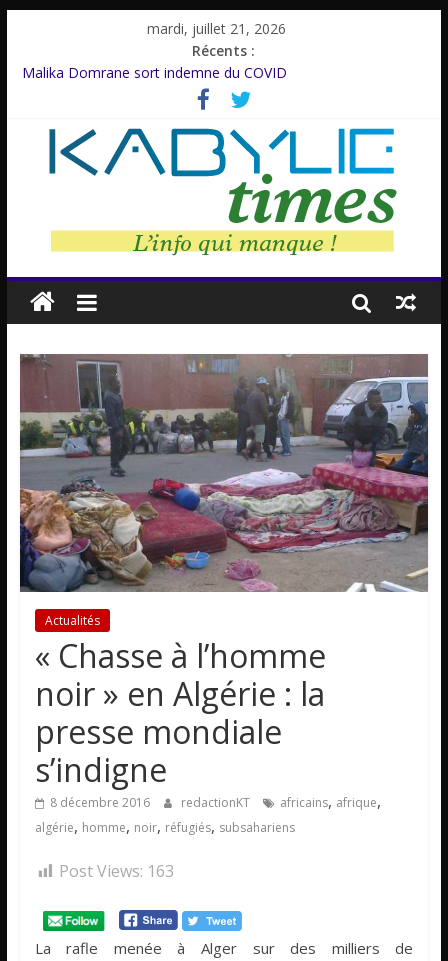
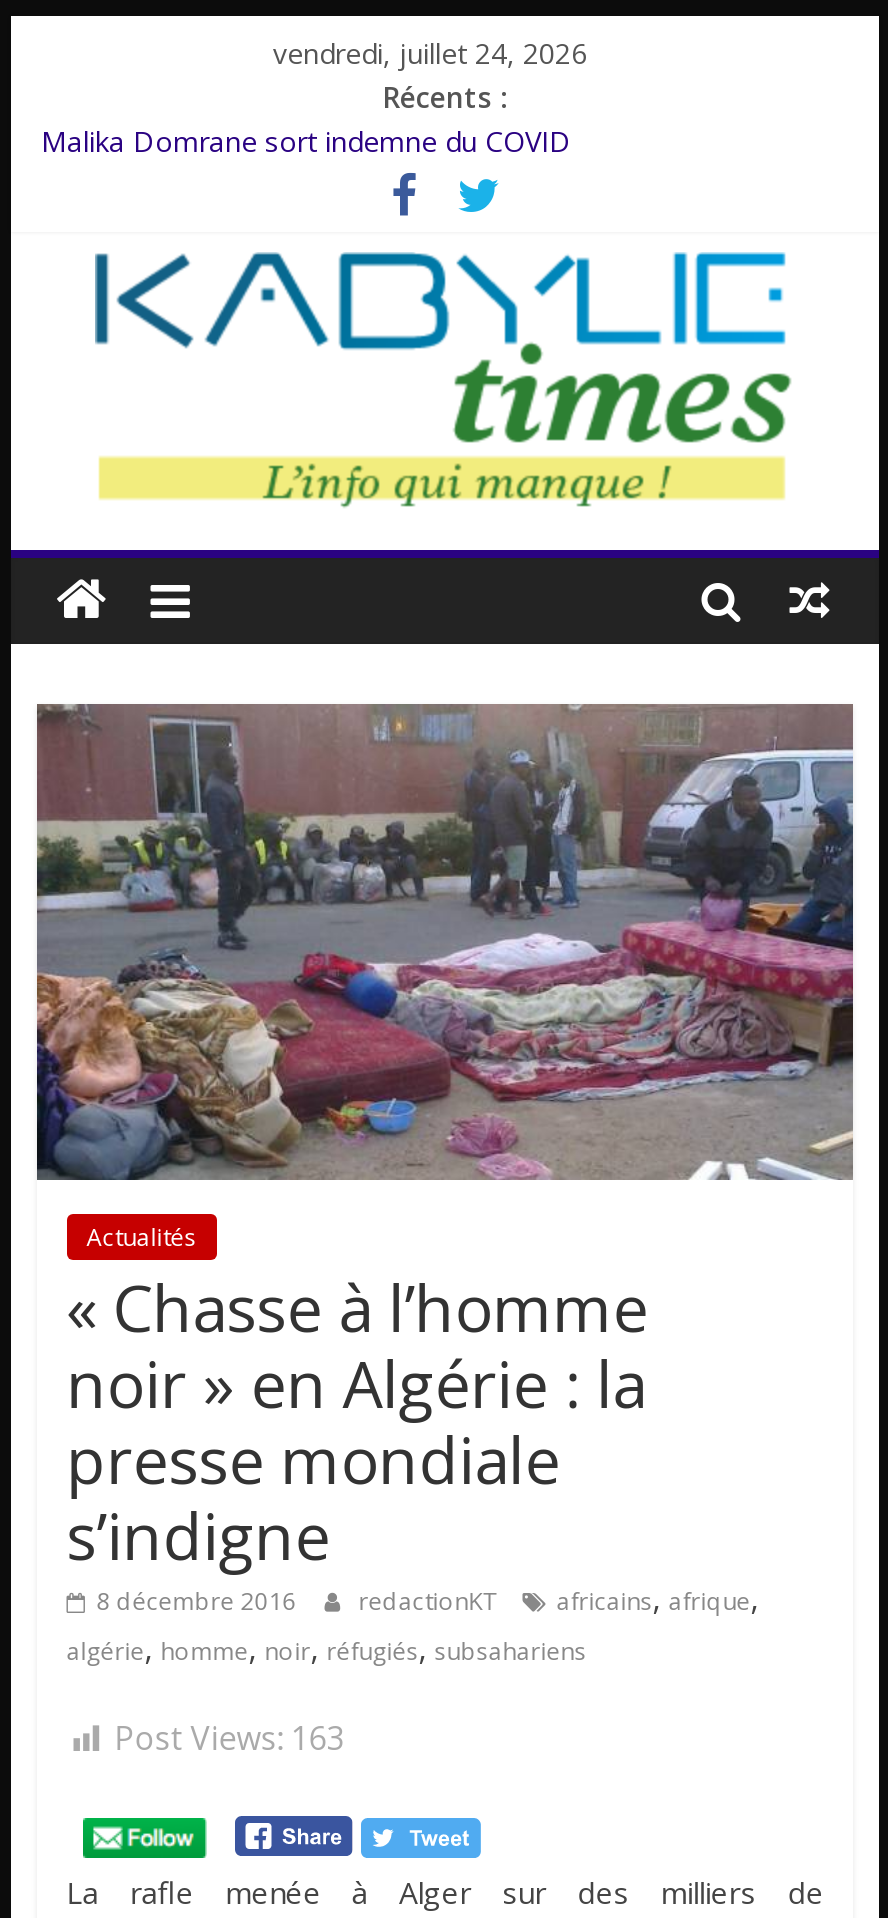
[147,19,286,38] mardi, juillet 21, 2026 -> [273,34,587,72] vendredi, juillet 24, 2026

